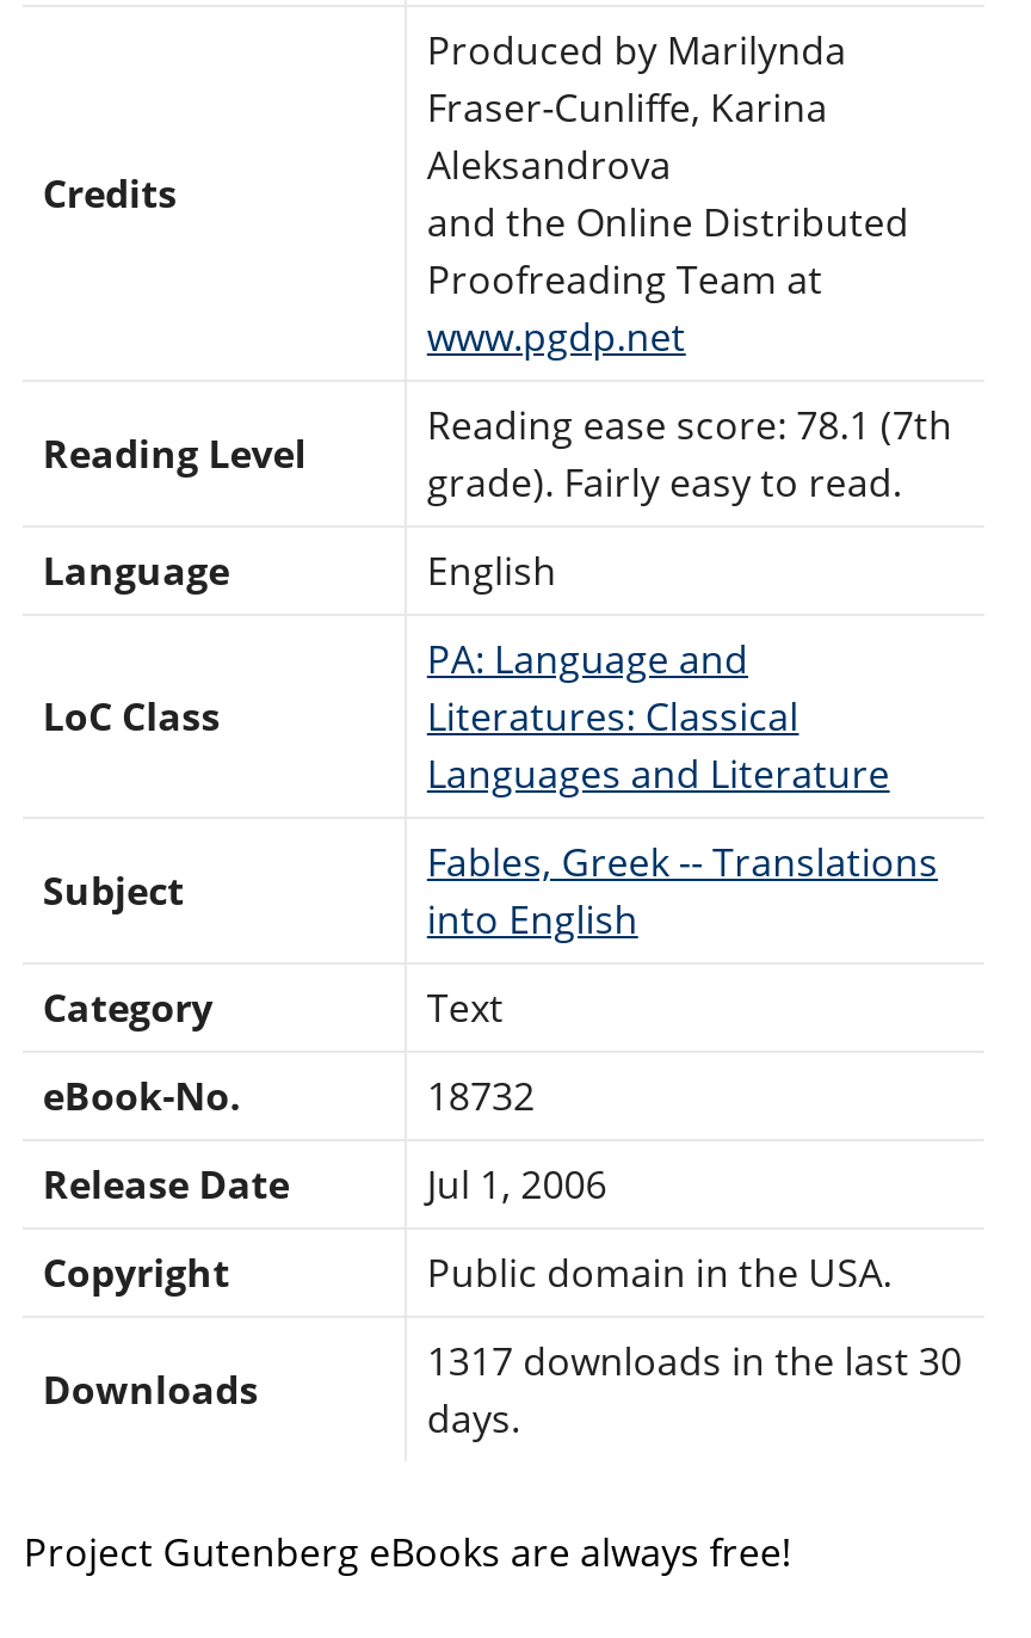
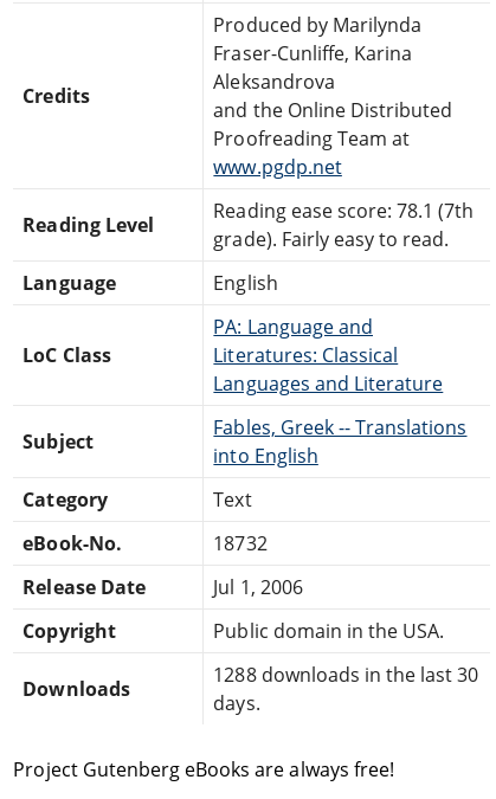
[427,1334,962,1386] 1317 downloads in the last 30 -> [214,661,479,687] 1288 downloads in the last 30

